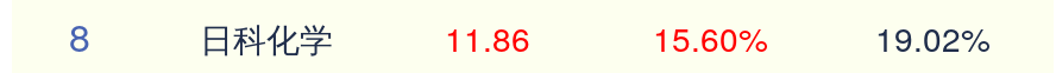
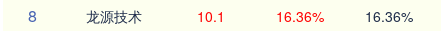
[200,14,989,61] 日科化学 | 11.86 | 15.60% | 19.02% -> [86,6,412,26] 龙源技术 | 10.1 | 16.36% | 16.36%

